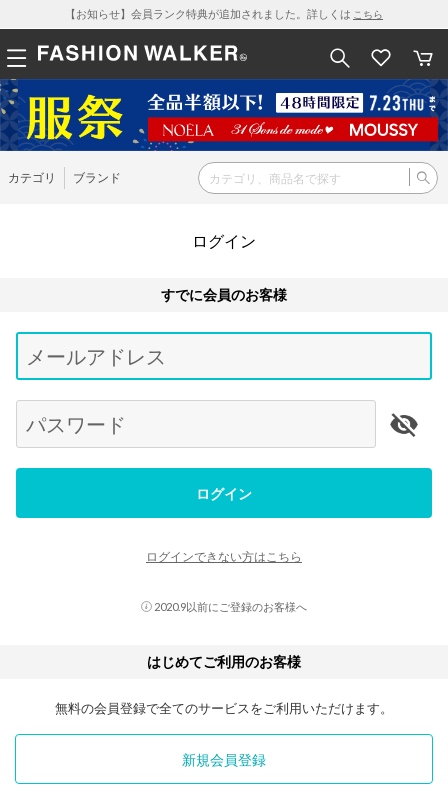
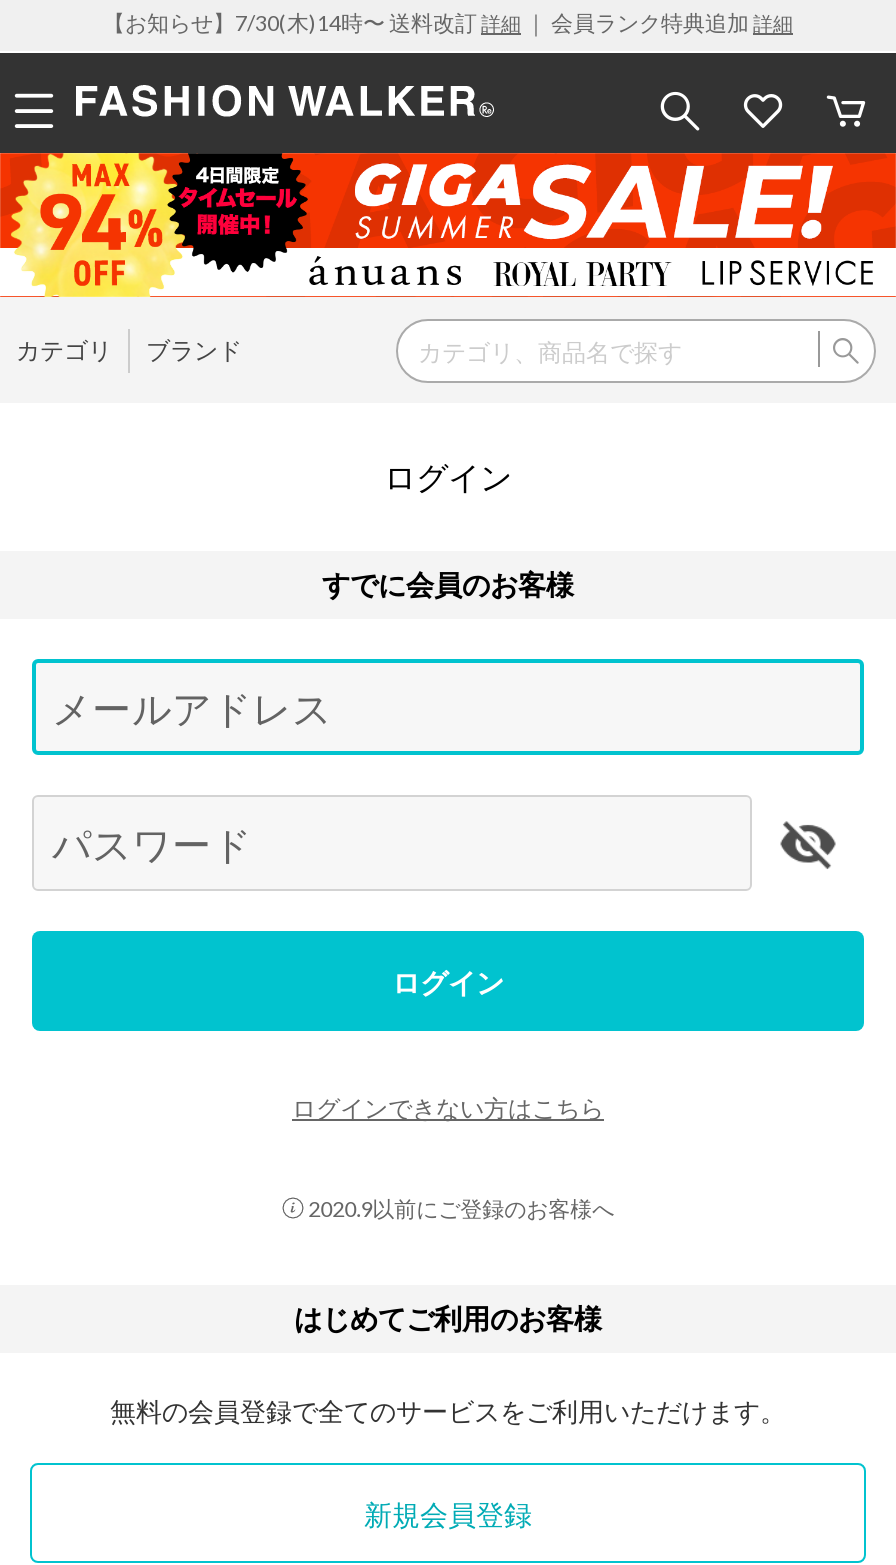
[65,7,383,20] 【お知らせ】会員ランク特典が追加されました。詳しくはこちら -> [103,9,793,35] 【お知らせ】7/30(木)14時〜 送料改訂詳細｜ 会員ランク特典追加詳細
[3,79,445,152] [image] -> [6,151,890,299] [image]

